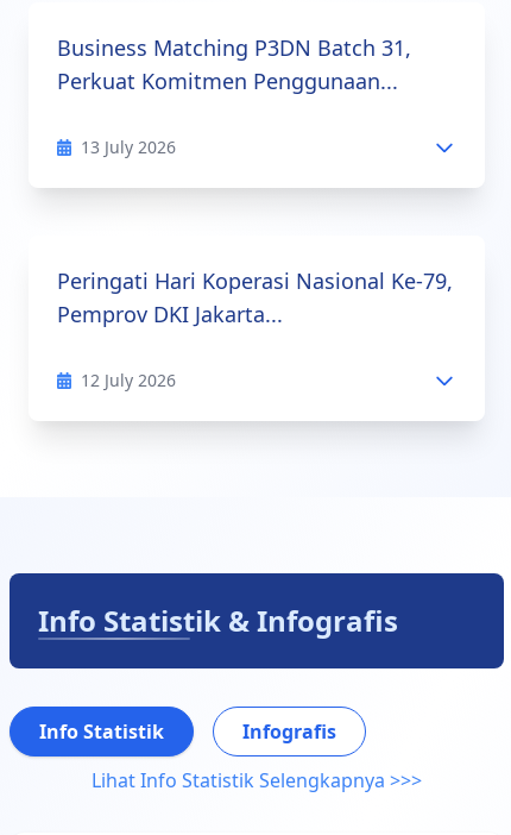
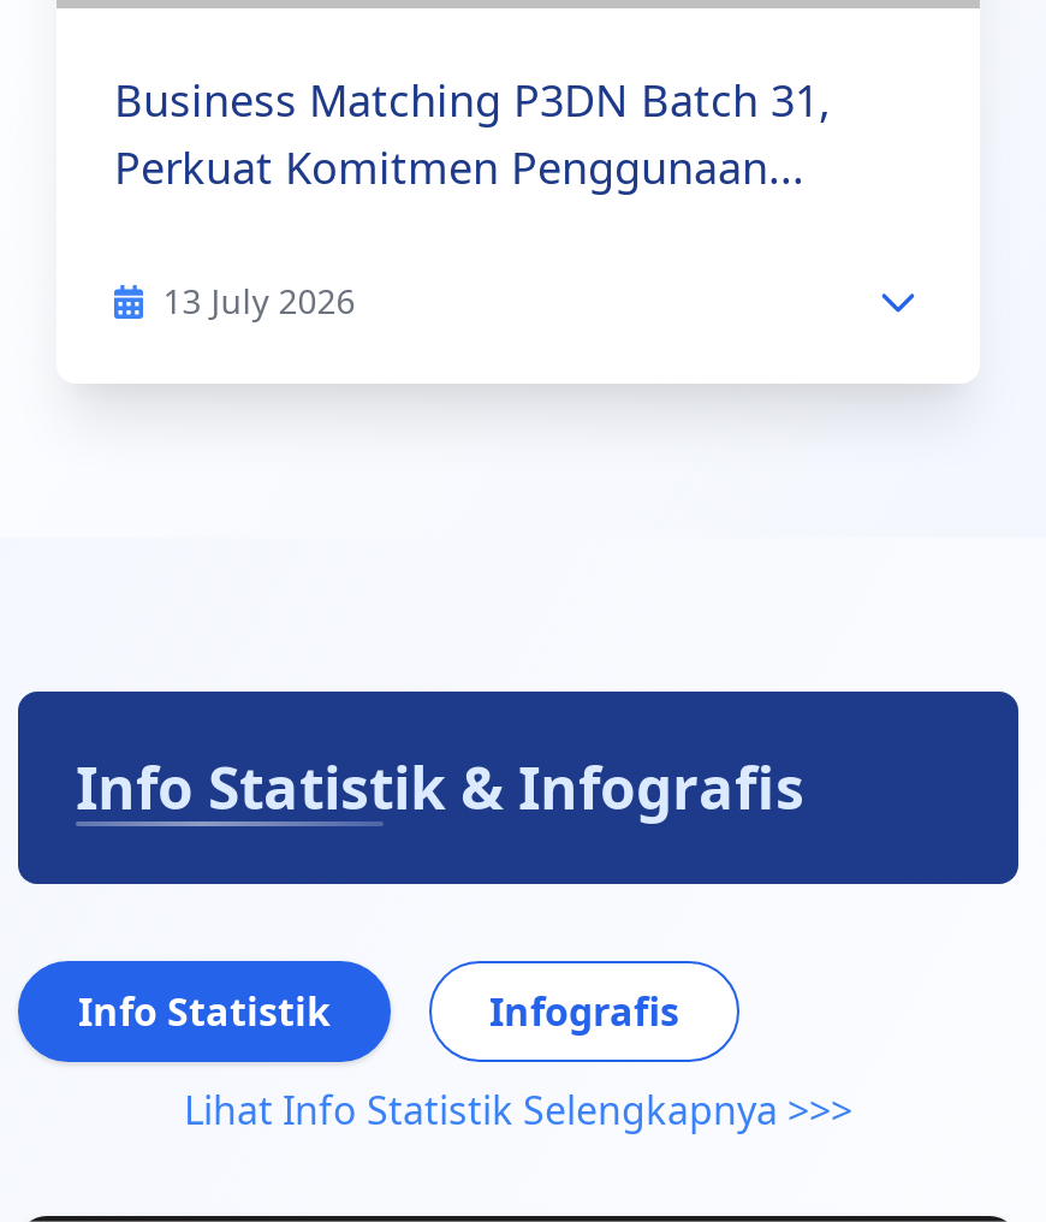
[57,266,453,391] Peringati Hari Koperasi Nasional Ke-79, | Pemprov DKI Jakarta... | 12 July 2026 -> none

